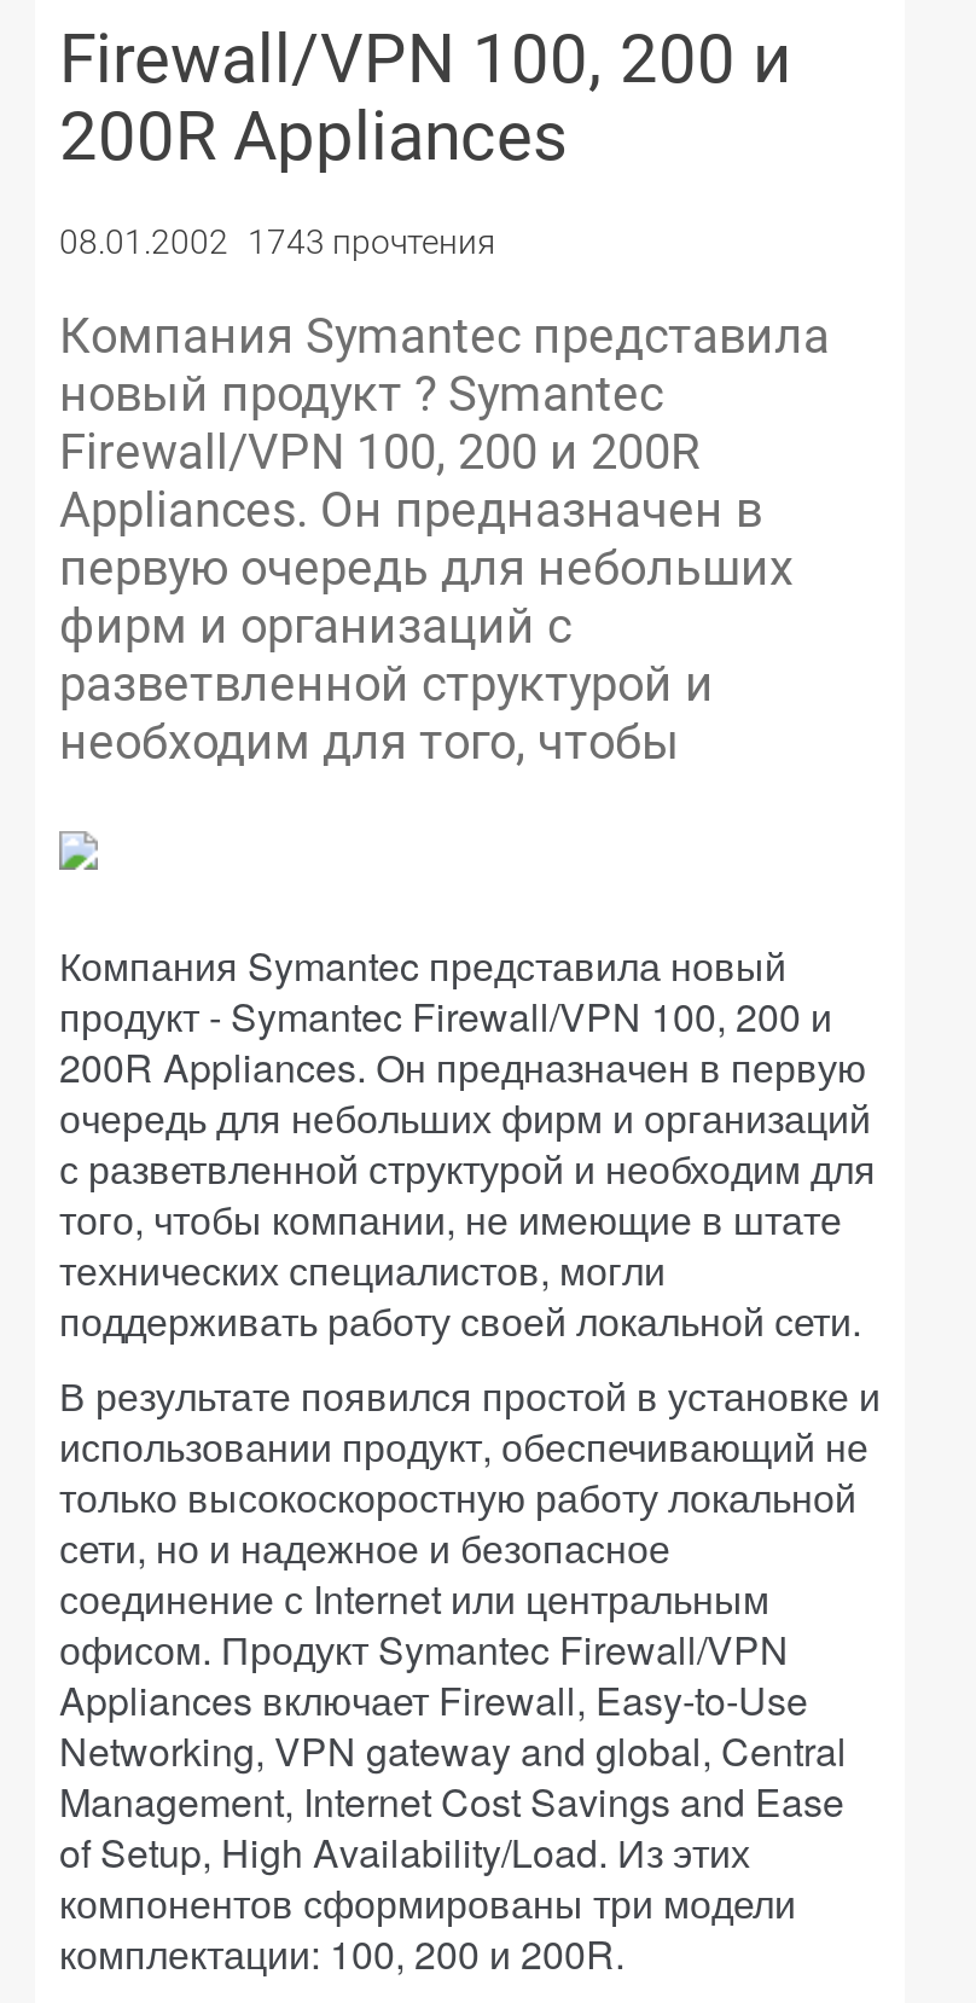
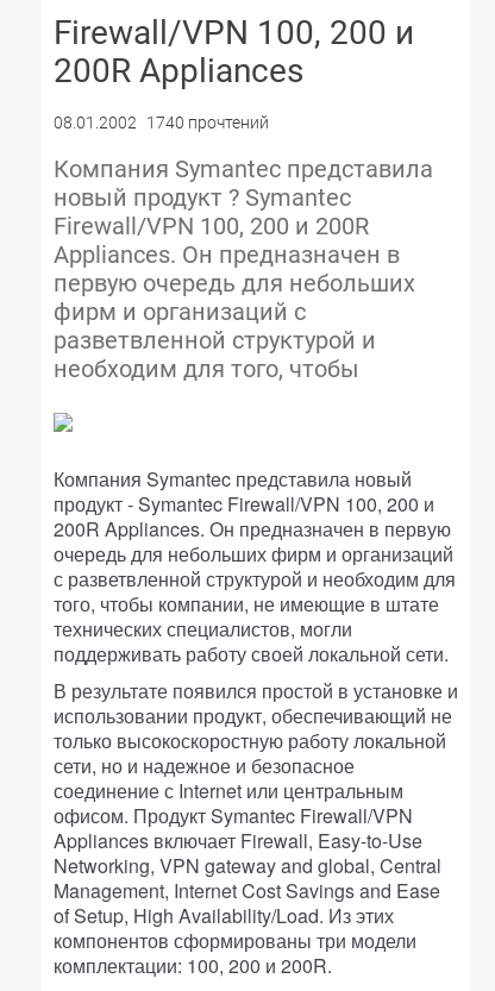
[59,222,496,261] 08.01.2002 1743 прочтения -> [54,113,269,132] 08.01.2002 1740 прочтений

